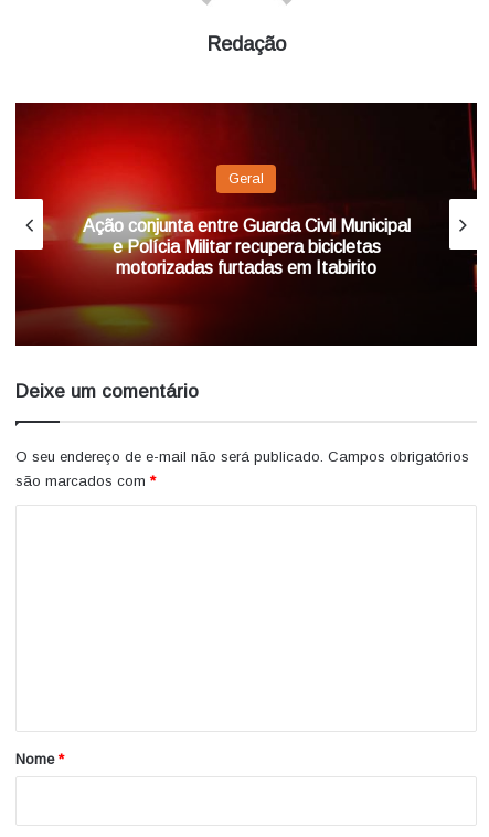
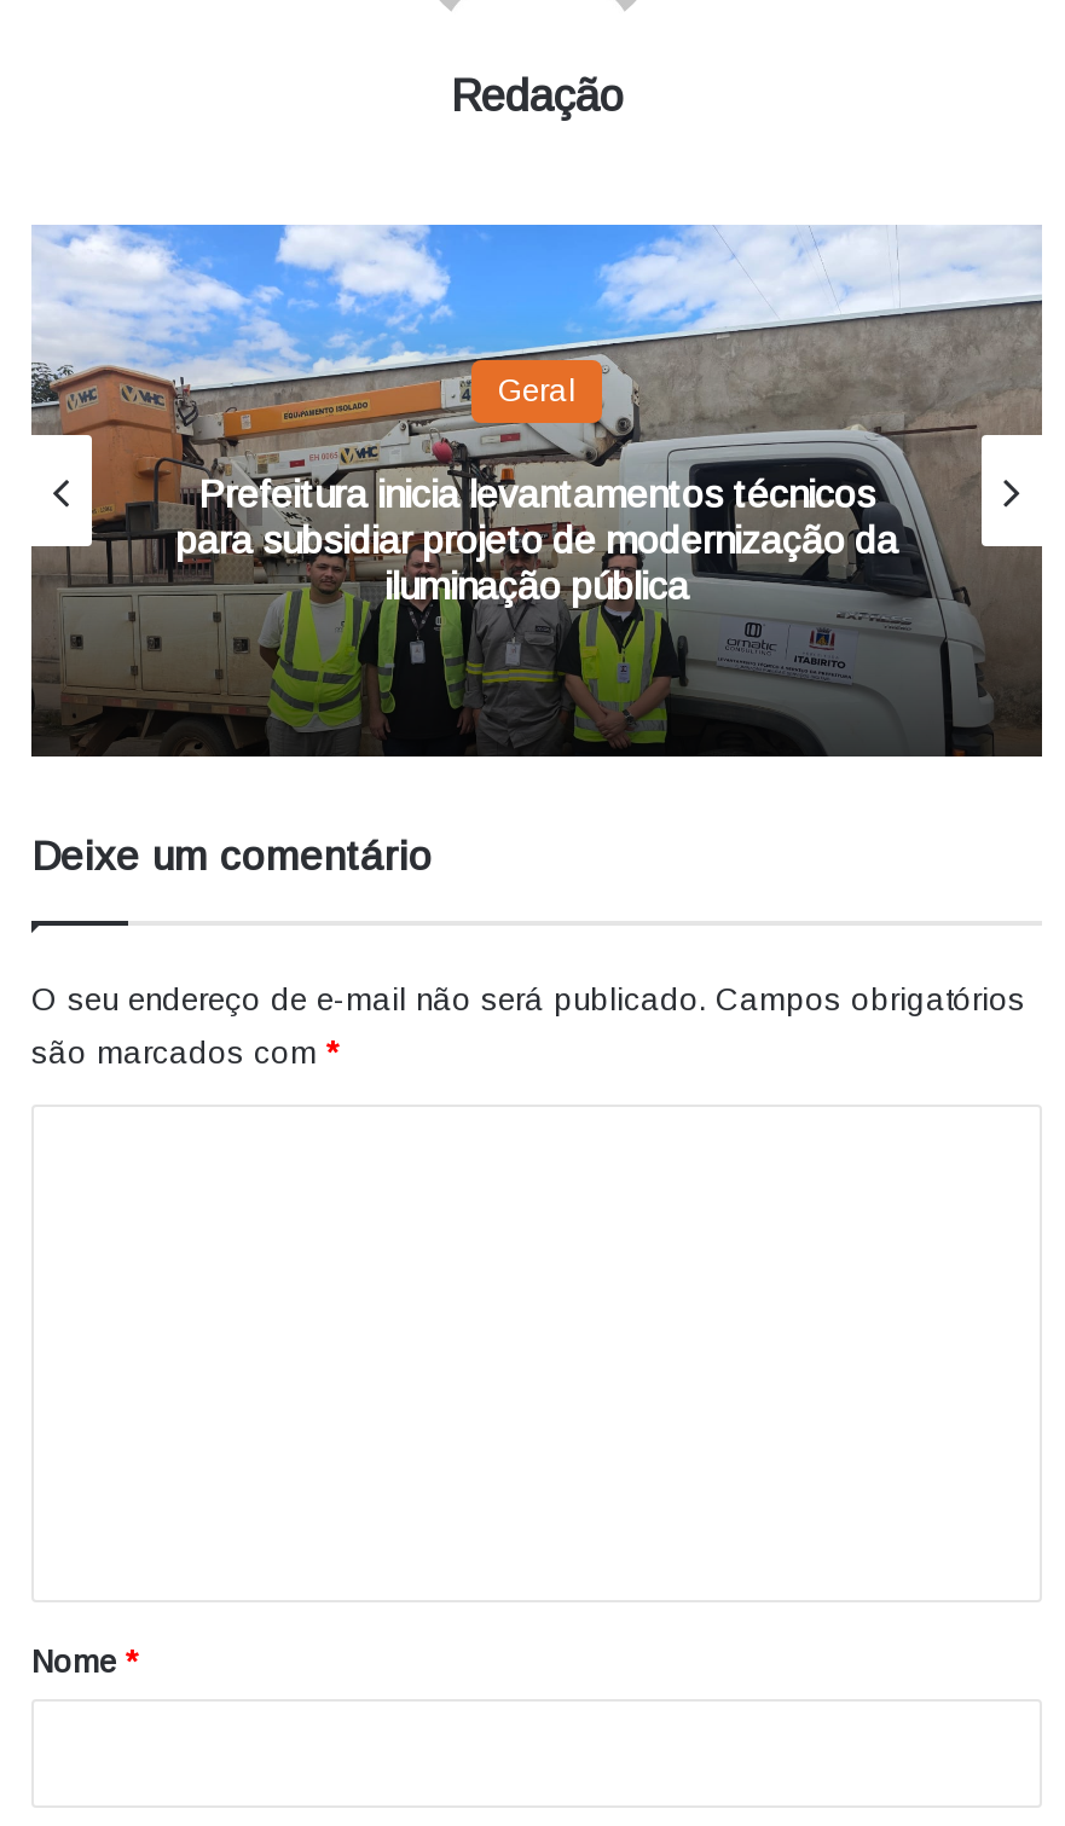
[14,102,478,346] [image] | Ação conjunta entre Guarda Civil Municipal | e Polícia Militar recupera bicicletas | motorizadas furtadas em Itabirito -> [29,222,1044,757] [image] | Prefeitura inicia levantamentos técnicos | para subsidiar projeto de modernização da | iluminação pública

